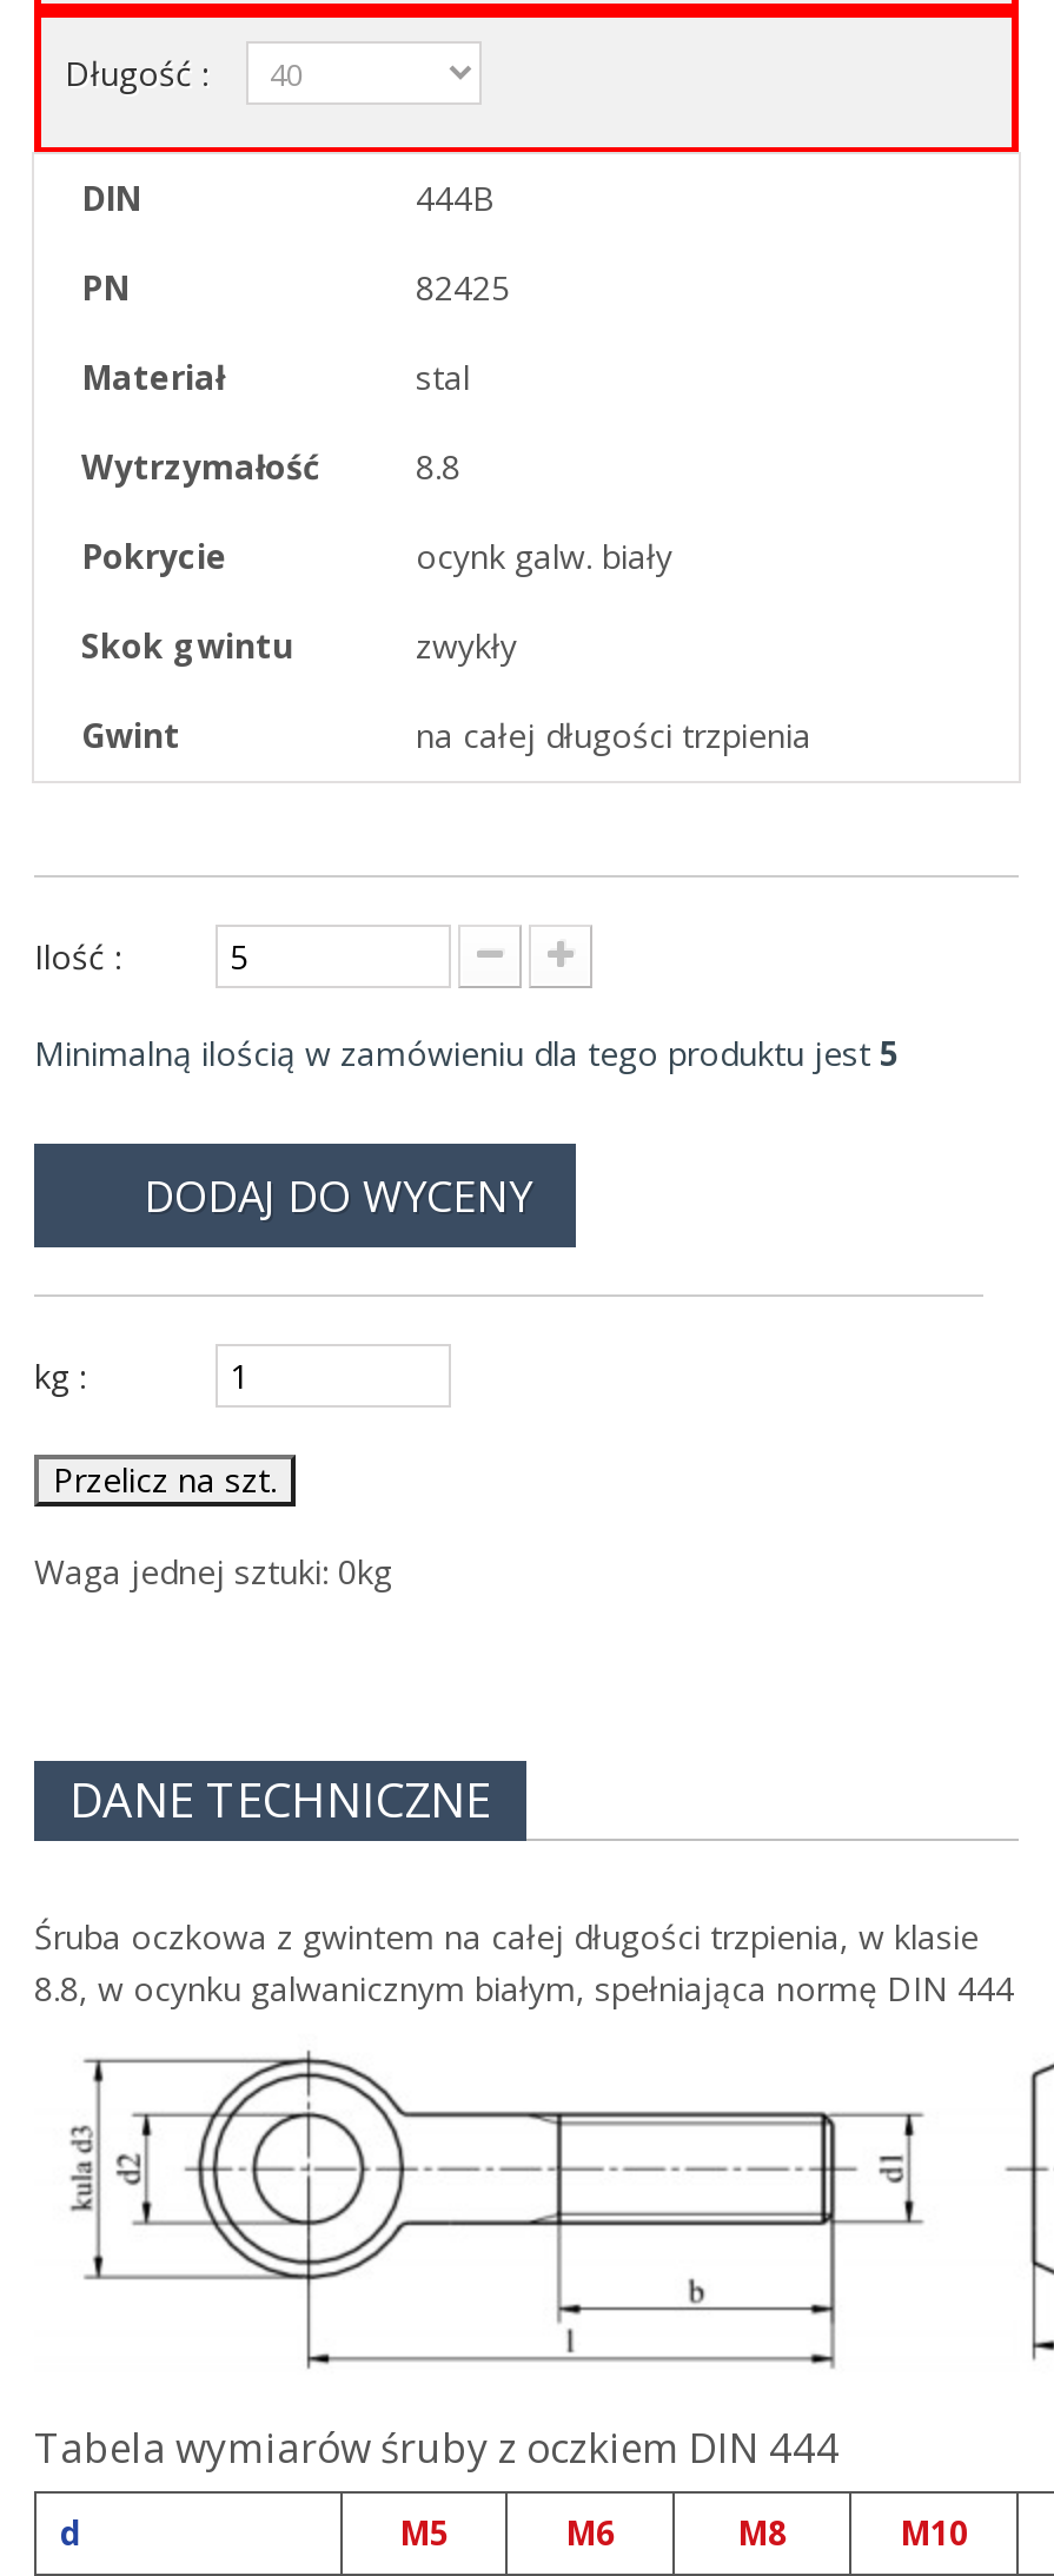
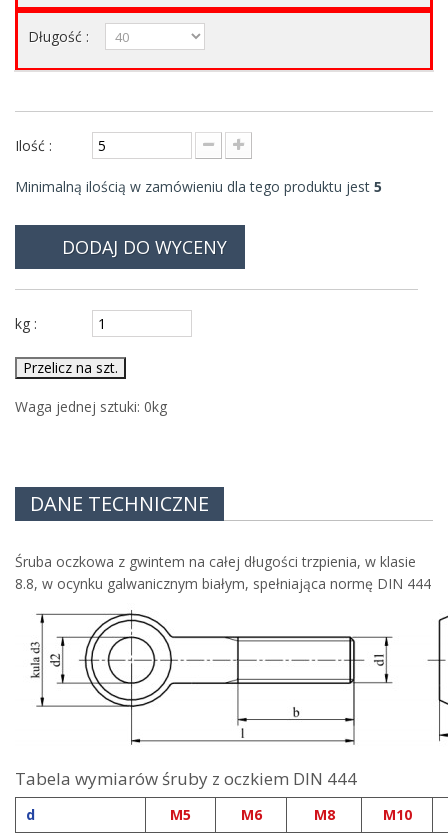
[81,176,811,757] DIN | 444B | PN | 82425 | Materiał | stal | Wytrzymałość | 8.8 | Pokrycie | ocynk galw. biały | Skok gwintu | zwykły | Gwint | na całej długości trzpienia -> none

